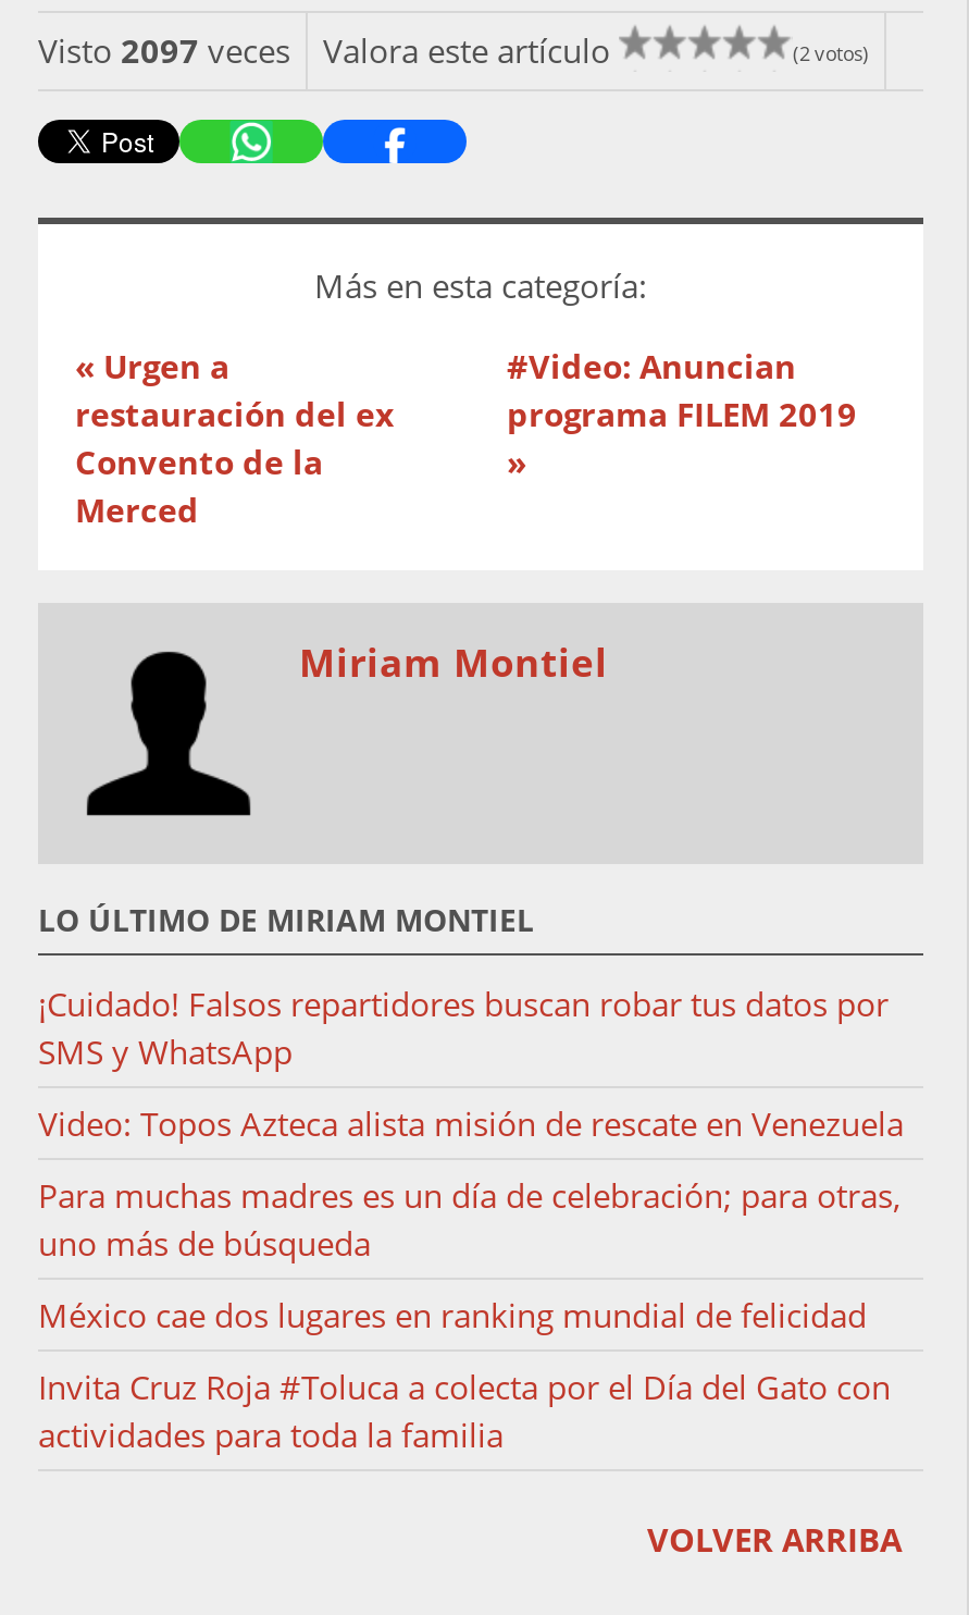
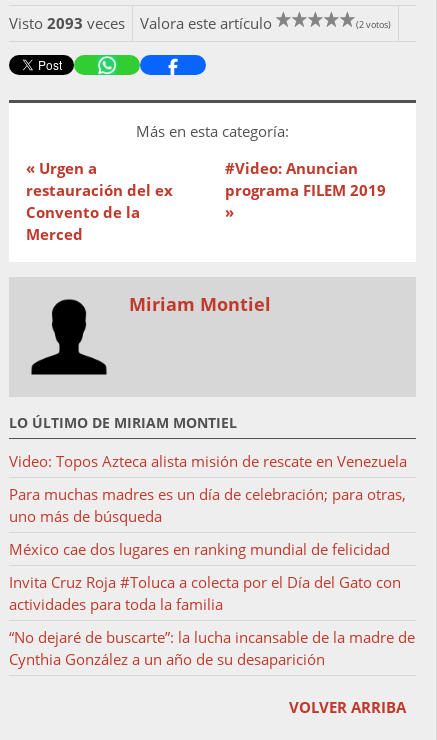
[38,27,610,71] Visto 2097 veces Valora este artículo -> [9,13,272,33] Visto 2093 veces Valora este artículo
[38,982,889,1073] ¡Cuidado! Falsos repartidores buscan robar tus datos por | SMS y WhatsApp -> none
moved [38,1102,904,1456] -> [9,451,407,614]: Video: Topos Azteca alista misión de rescate en Venezuela | Para muchas madres es un día de celebración; para otras, | uno más de búsqueda | México cae dos lugares en ranking mundial de felicidad | Invita Cruz Roja #Toluca a colecta por el Día del Gato con | actividades para toda la familia
none -> [9,627,415,669] “No dejaré de buscarte”: la lucha incansable de la madre de | Cynthia González a un año de su desaparición

